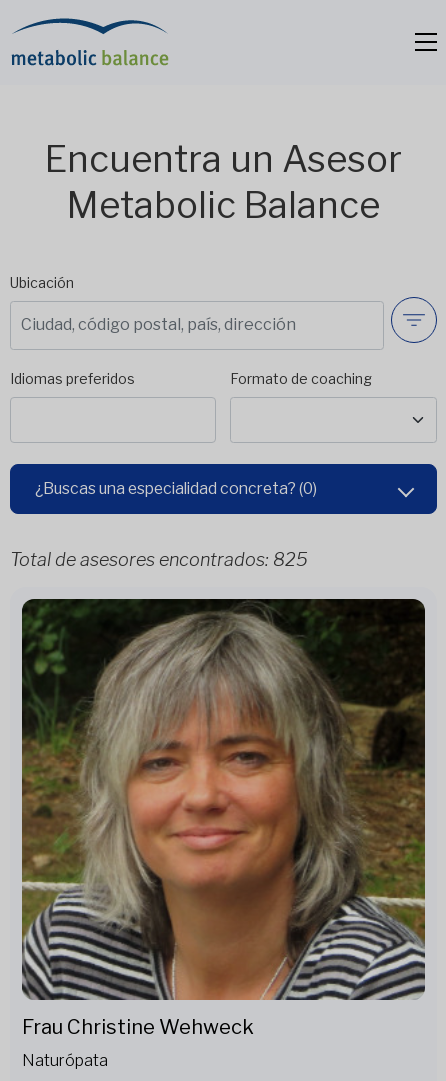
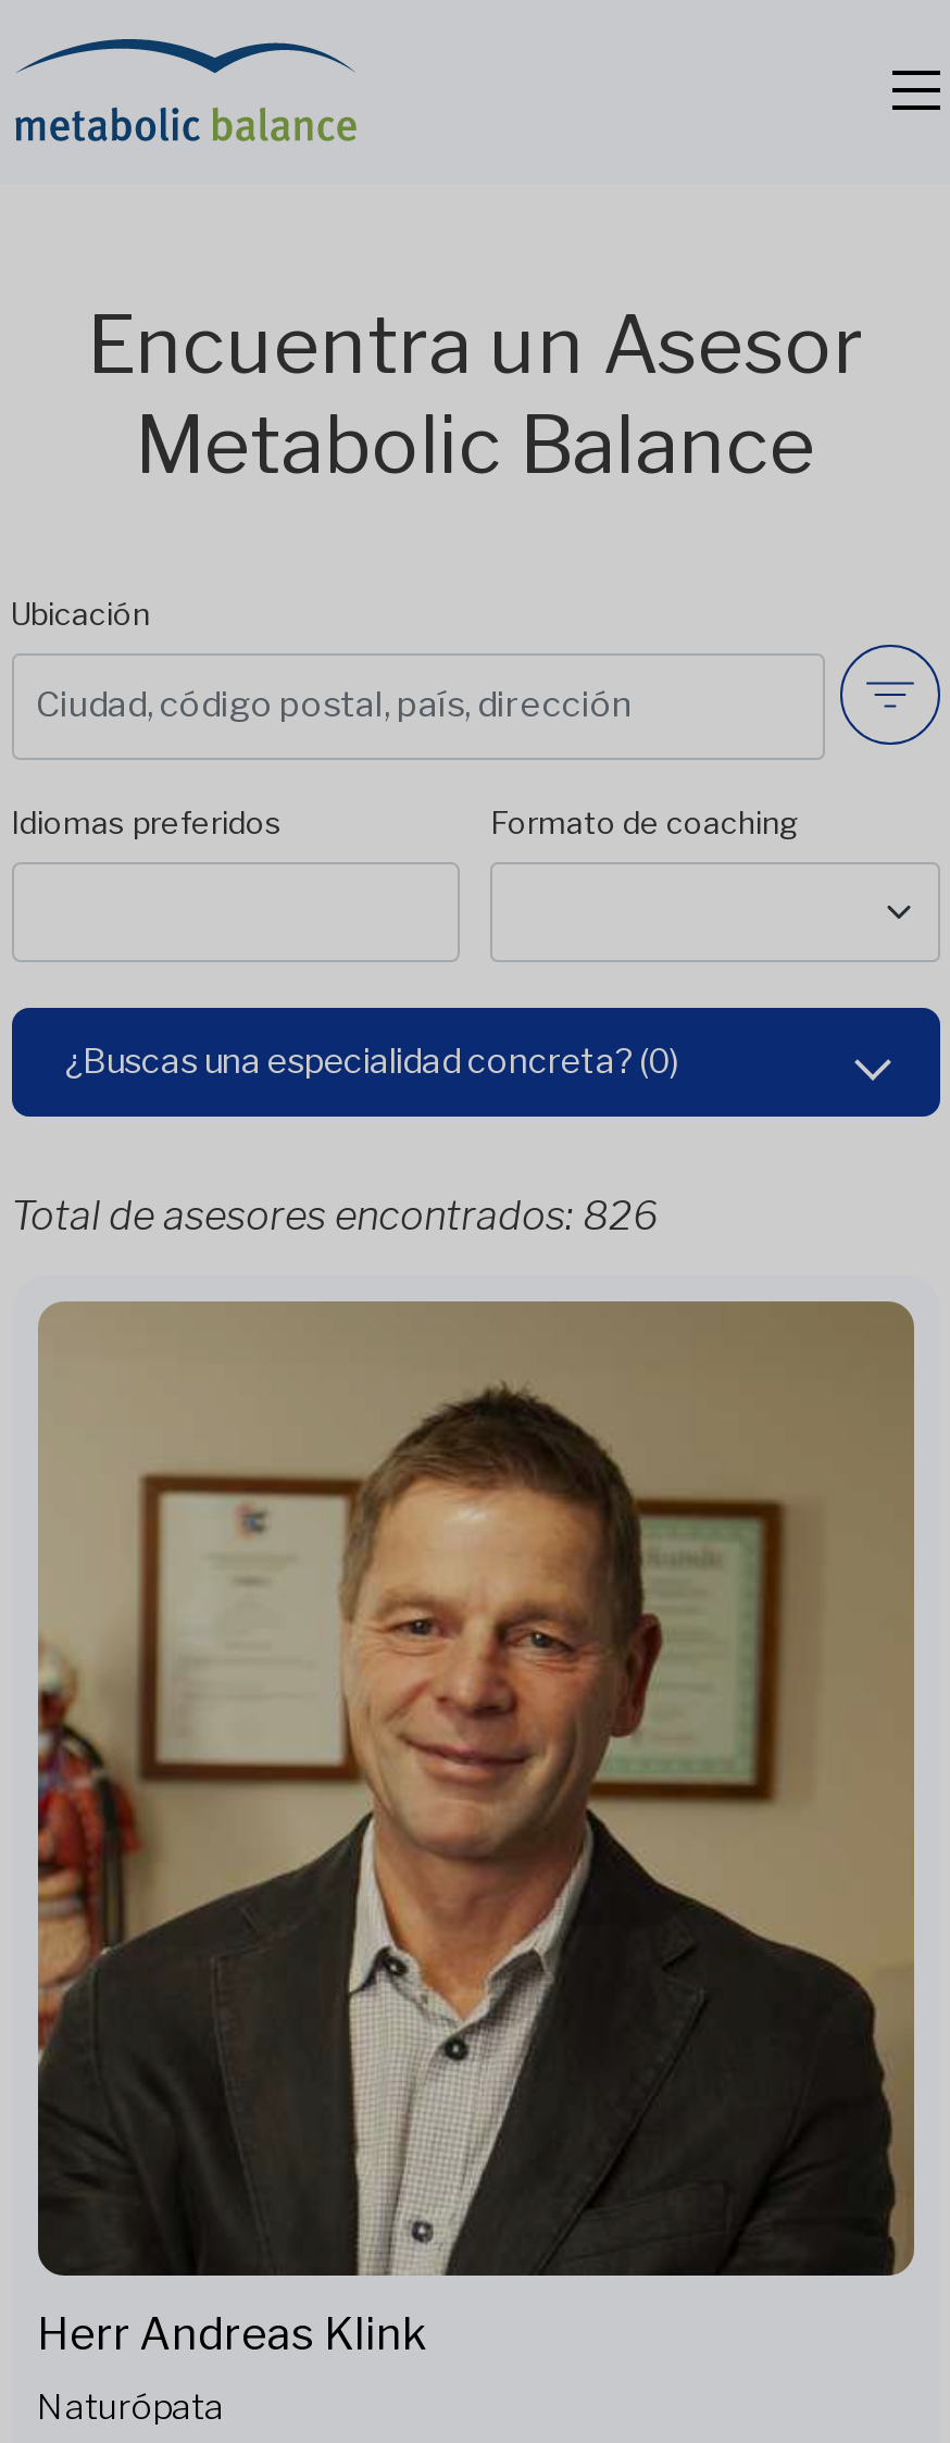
[9,549,307,570] Total de asesores encontrados: 825 -> [11,1192,659,1238] Total de asesores encontrados: 826
[21,598,426,1039] [image] | Frau Christine Wehweck -> [37,1299,916,2360] [image] | Herr Andreas Klink

